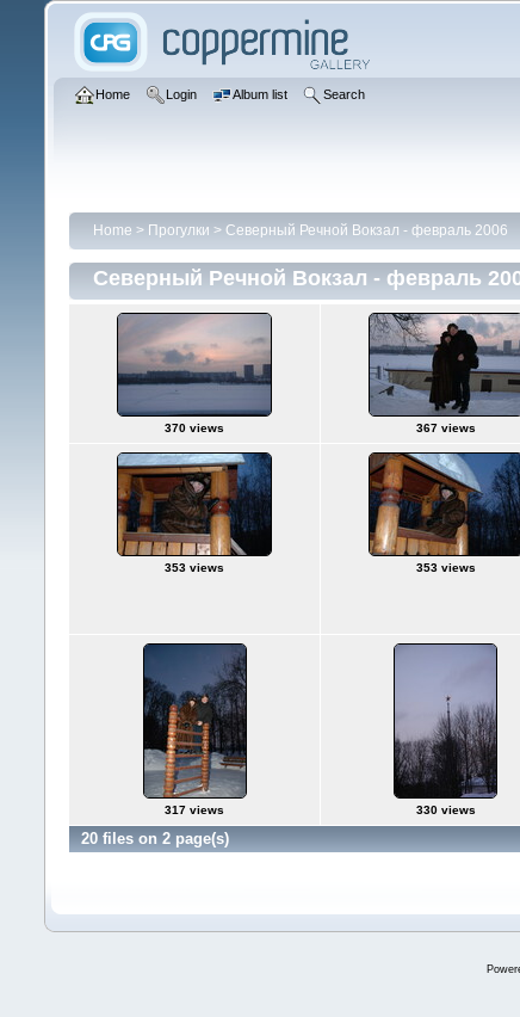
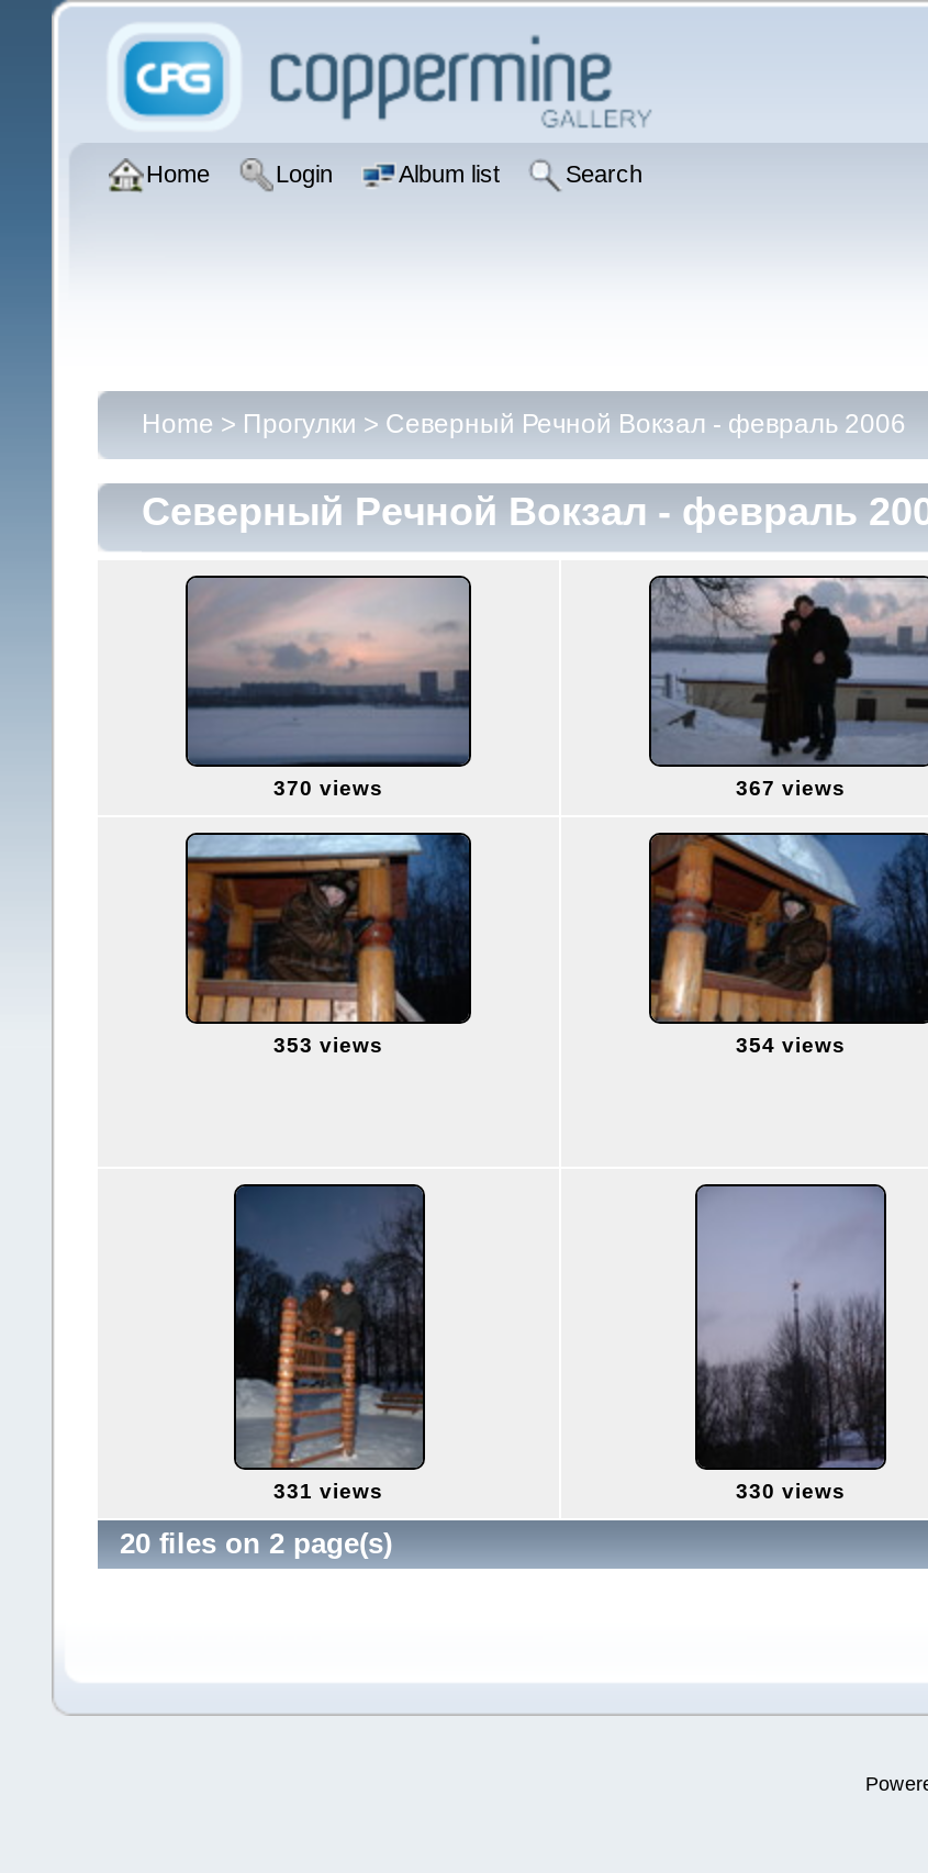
[416,561,475,574] 353 views -> [736,1033,846,1057] 354 views
[165,803,224,816] 317 views -> [273,1479,383,1503] 331 views

